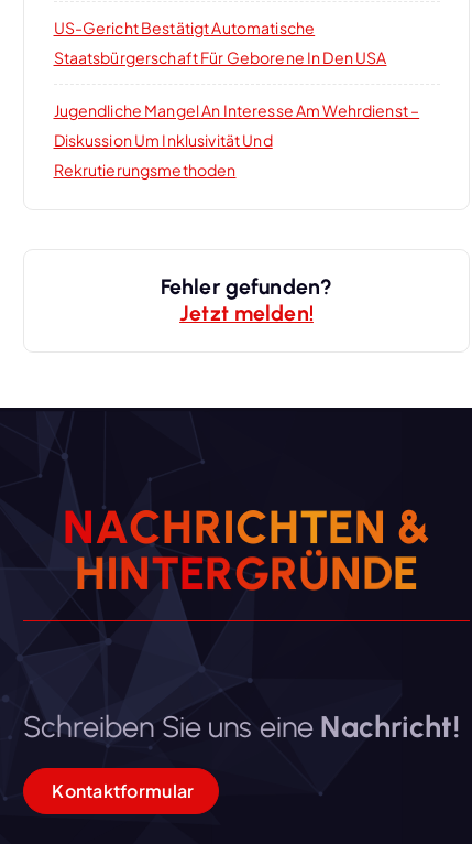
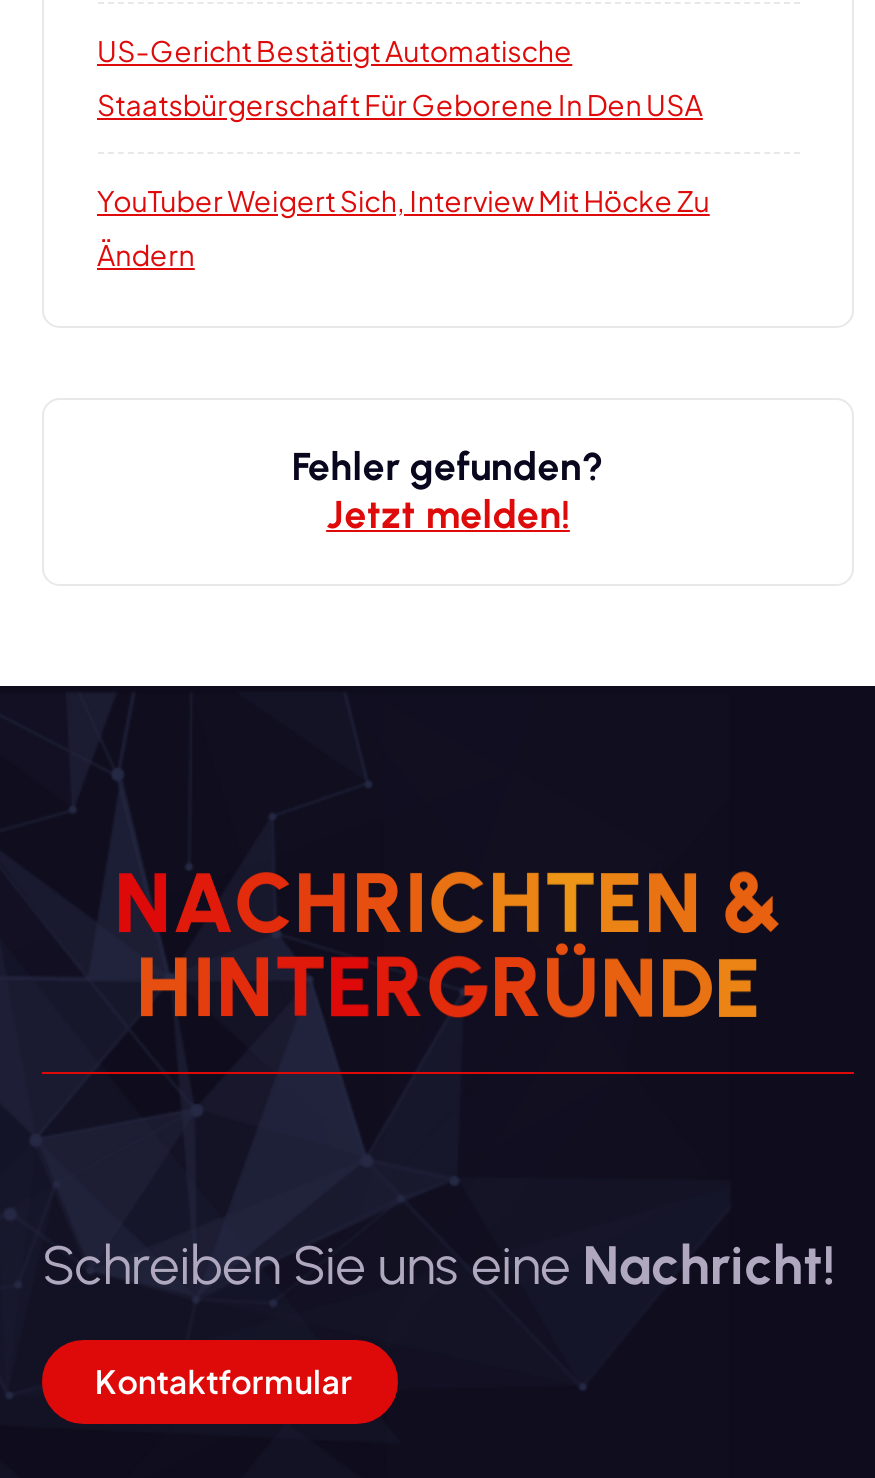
[53,100,419,179] Jugendliche Mangel An Interesse Am Wehrdienst – | Diskussion Um Inklusivität Und | Rekrutierungsmethoden -> [97,181,710,271] YouTuber Weigert Sich, Interview Mit Höcke Zu | Ändern

